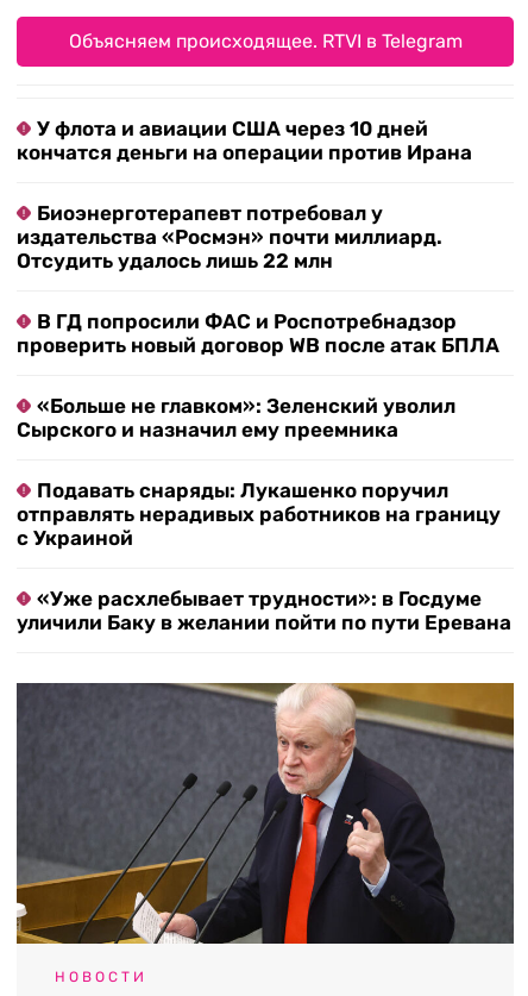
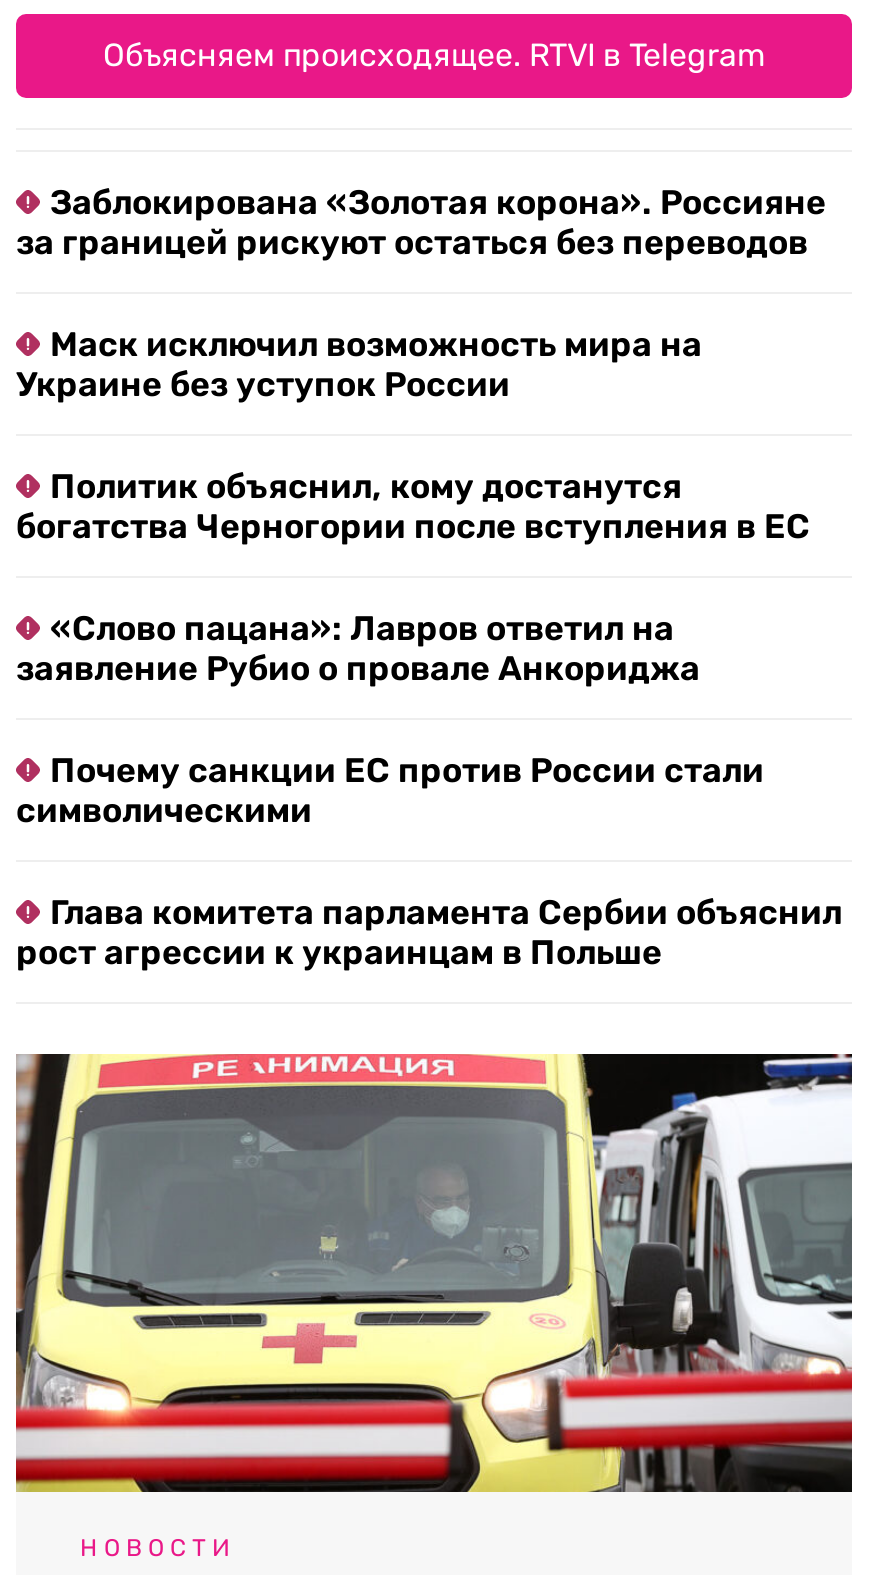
[17,117,472,164] У флота и авиации США через 10 дней | кончатся деньги на операции против Ирана -> [16,182,826,262] Заблокирована «Золотая корона». Россияне | за границей рискуют остаться без переводов
[17,201,442,273] Биоэнерготерапевт потребовал у | издательства «Росмэн» почти миллиард. | Отсудить удалось лишь 22 млн -> [16,324,702,404] Маск исключил возможность мира на | Украине без уступок России
[17,310,499,357] В ГД попросили ФАС и Роспотребнадзор | проверить новый договор WB после атак БПЛА -> [16,466,810,546] Политик объяснил, кому достанутся | богатства Черногории после вступления в ЕС
[17,394,455,442] «Больше не главком»: Зеленский уволил | Сырского и назначил ему преемника -> [16,608,700,688] «Слово пацана»: Лавров ответил на | заявление Рубио о провале Анкориджа
[17,478,501,550] Подавать снаряды: Лукашенко поручил | отправлять нерадивых работников на границу | с Украиной -> [16,750,764,830] Почему санкции ЕС против России стали | символическими
[17,587,511,634] «Уже расхлебывает трудности»: в Госдуме | уличили Баку в желании пойти по пути Еревана -> [16,892,842,972] Глава комитета парламента Сербии объяснил | рост агрессии к украинцам в Польше
[15,682,515,945] [image] -> [14,1068,854,1494] [image]

